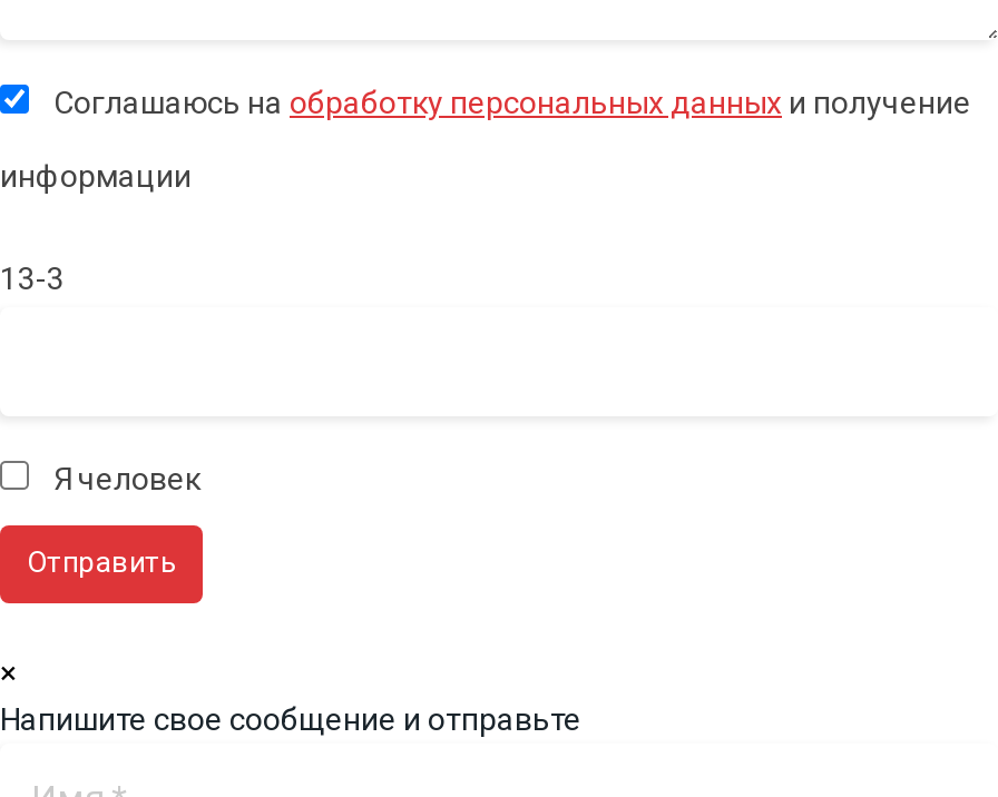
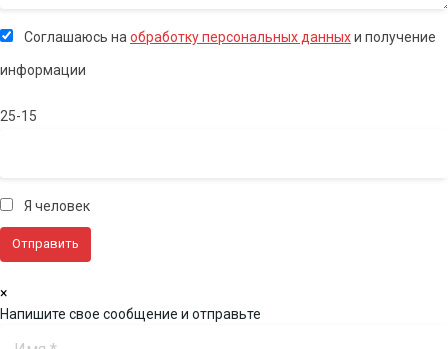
[0,259,65,295] 13-3 -> [0,107,37,123] 25-15

